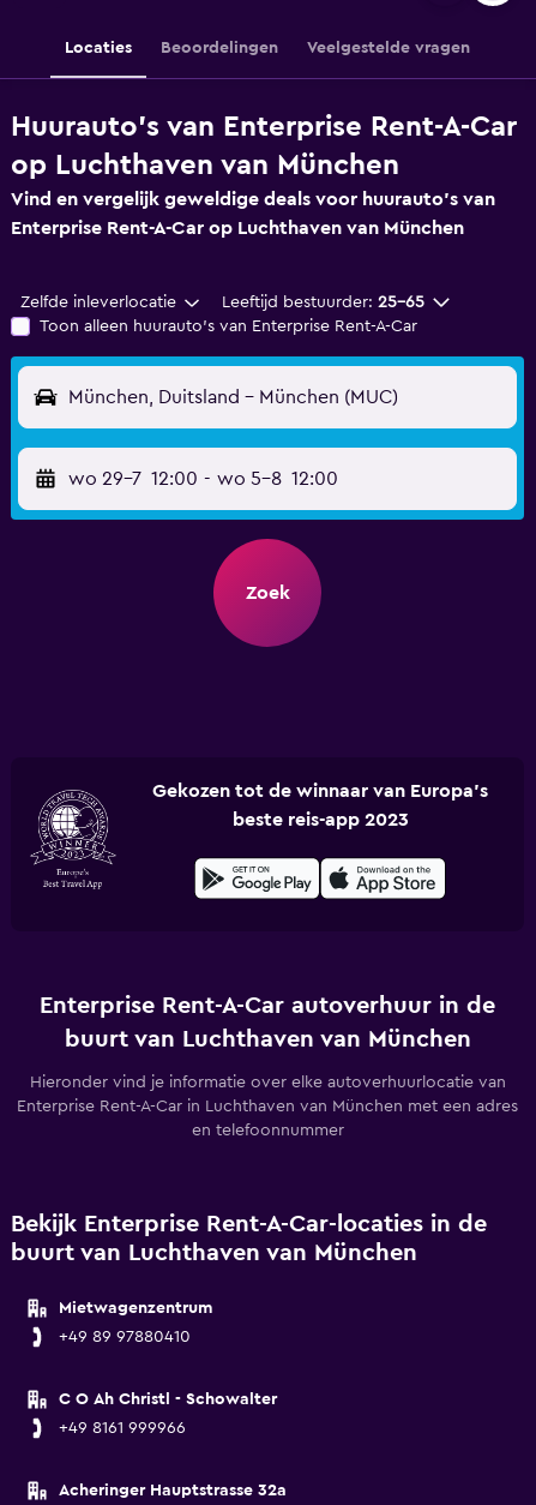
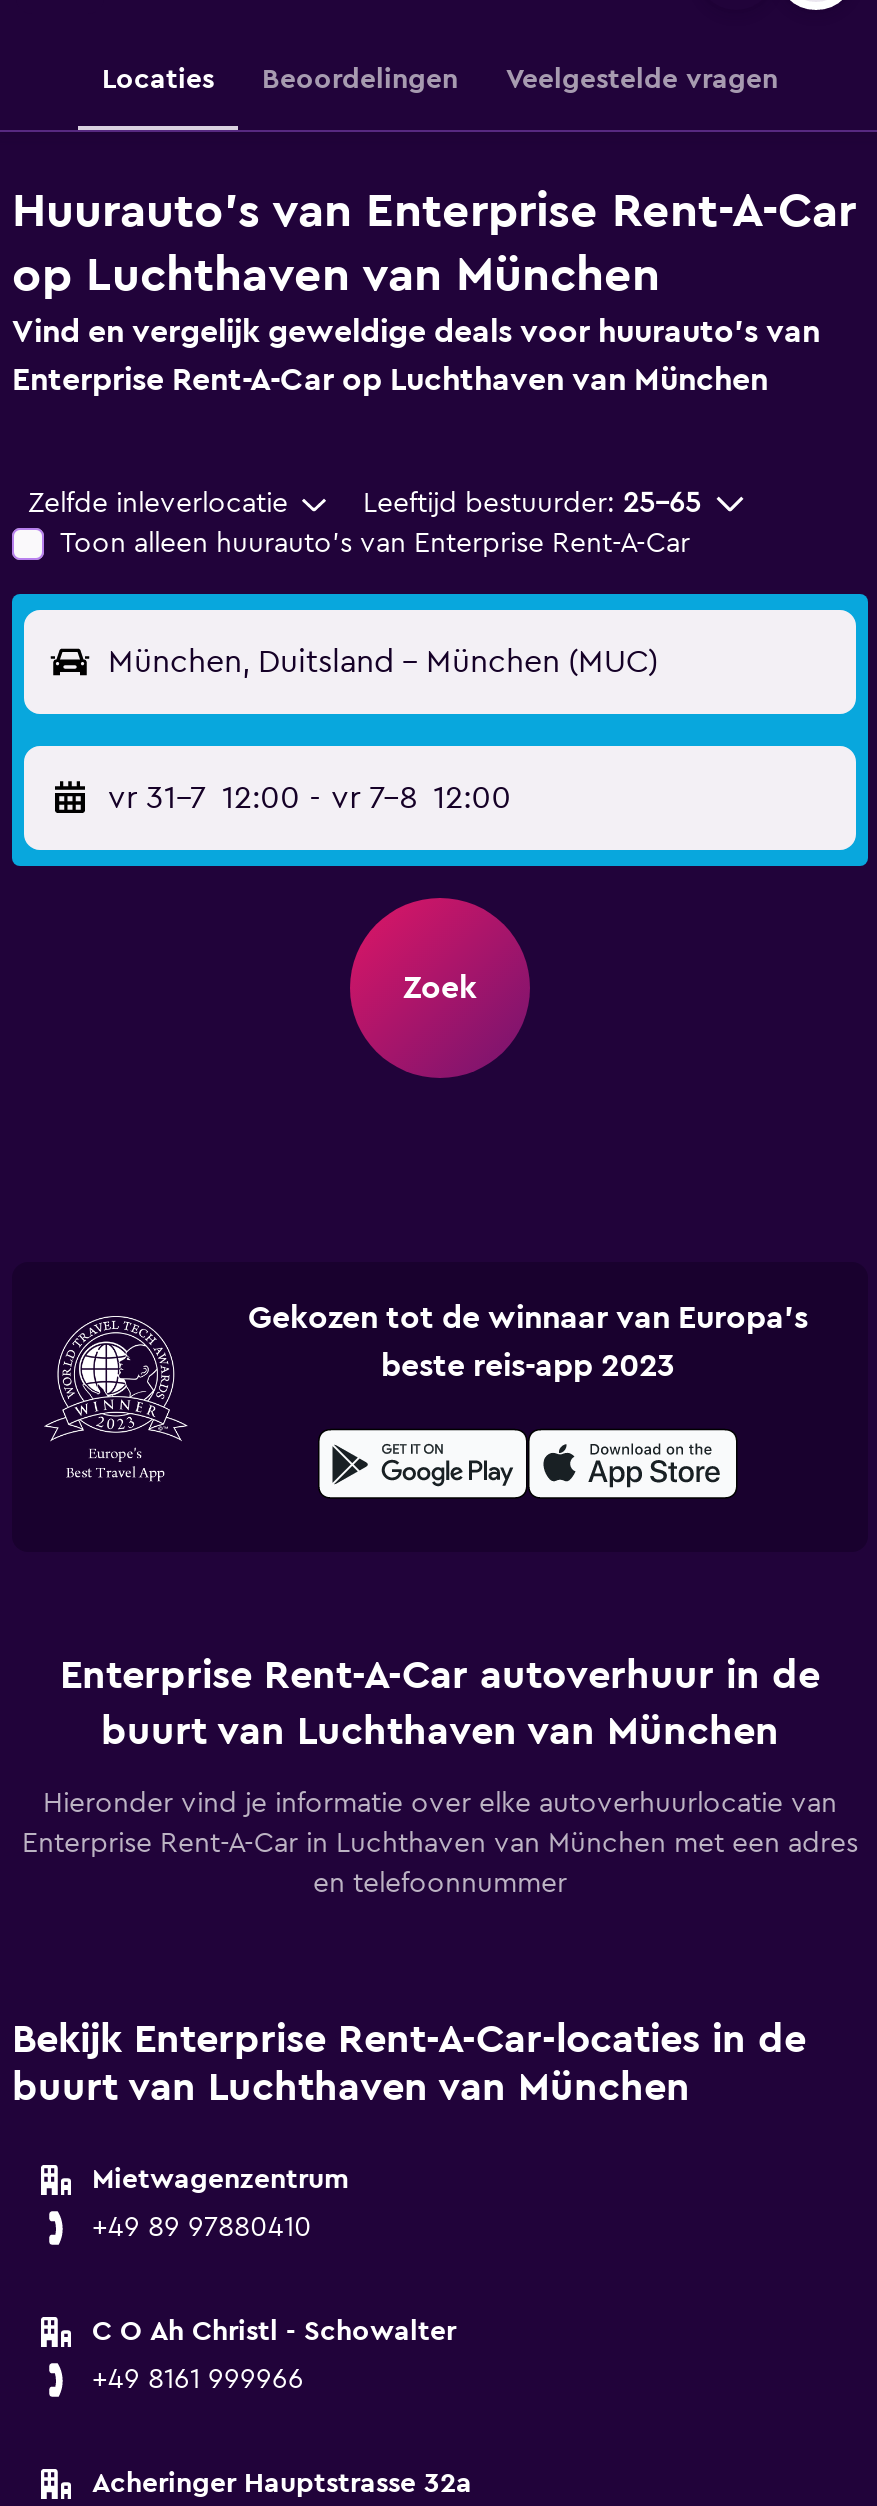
[68,469,338,488] wo 29-7 12:00 - wo 5-8 12:00 -> [108,782,511,814] vr 31-7 12:00 - vr 7-8 12:00

